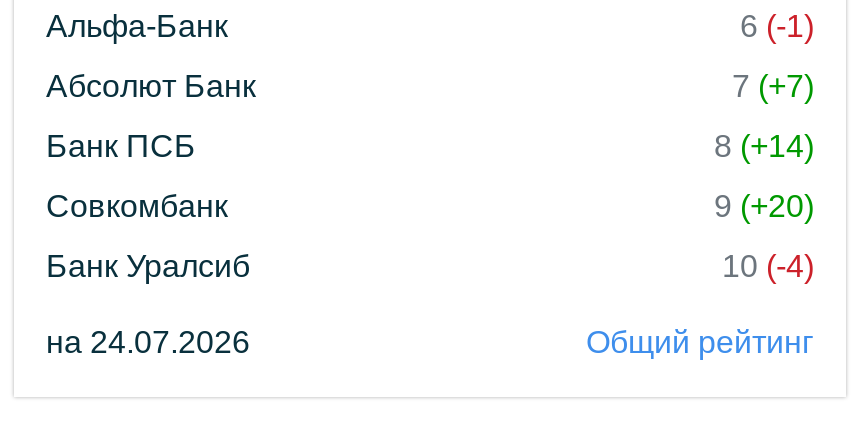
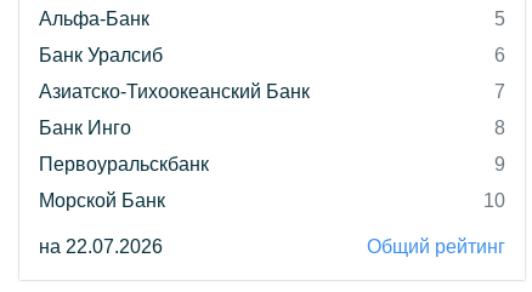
[46,9,814,223] 6 (-1) | Абсолют Банк | 7 (+7) | Банк ПСБ | 8 (+14) | Совкомбанк | 9 (+20) -> [494,8,505,29] 5
[46,249,814,359] 10 (-4) | на 24.07.2026 -> [39,45,505,257] 6 | Азиатско-Тихоокеанский Банк | 7 | Банк Инго | 8 | Первоуральскбанк | 9 | Морской Банк | 10 | на 22.07.2026
moved [46,249,250,283] -> [39,45,163,65]: Банк Уралсиб

